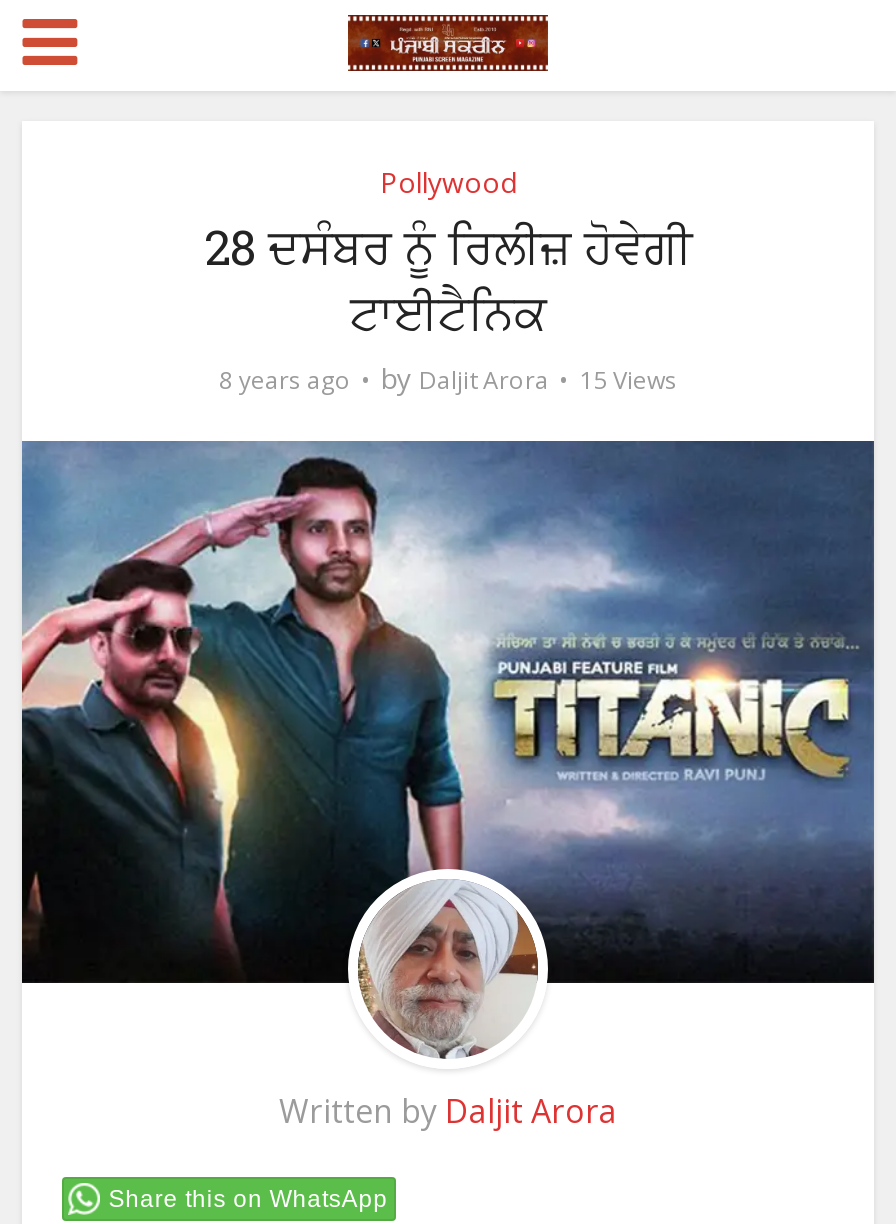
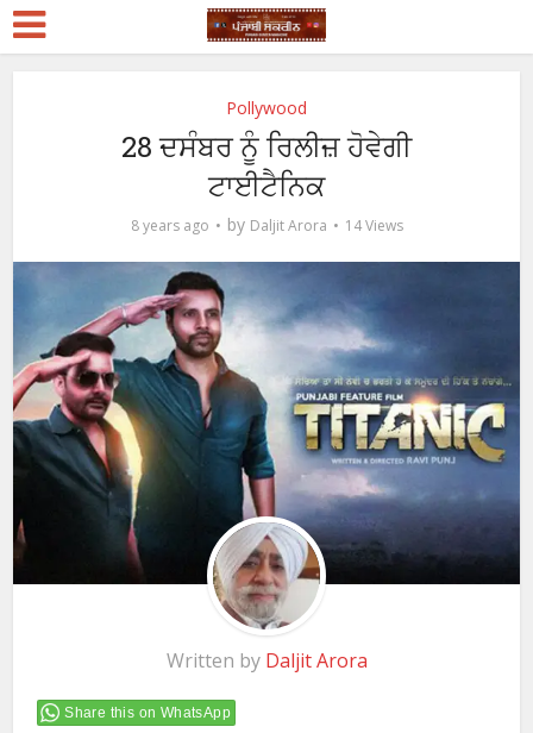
[219,359,677,397] 8 years ago by Daljit Arora 15 Views -> [130,213,403,236] 8 years ago by Daljit Arora 14 Views

